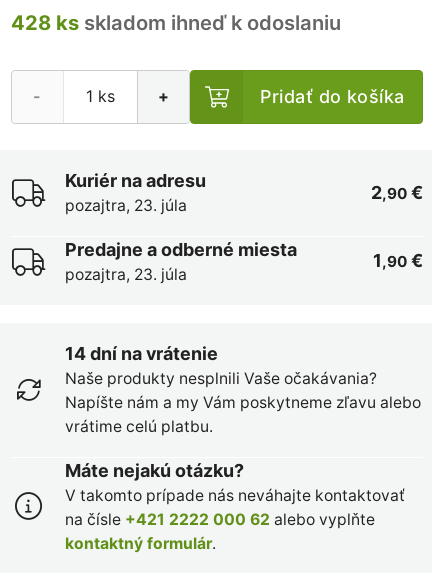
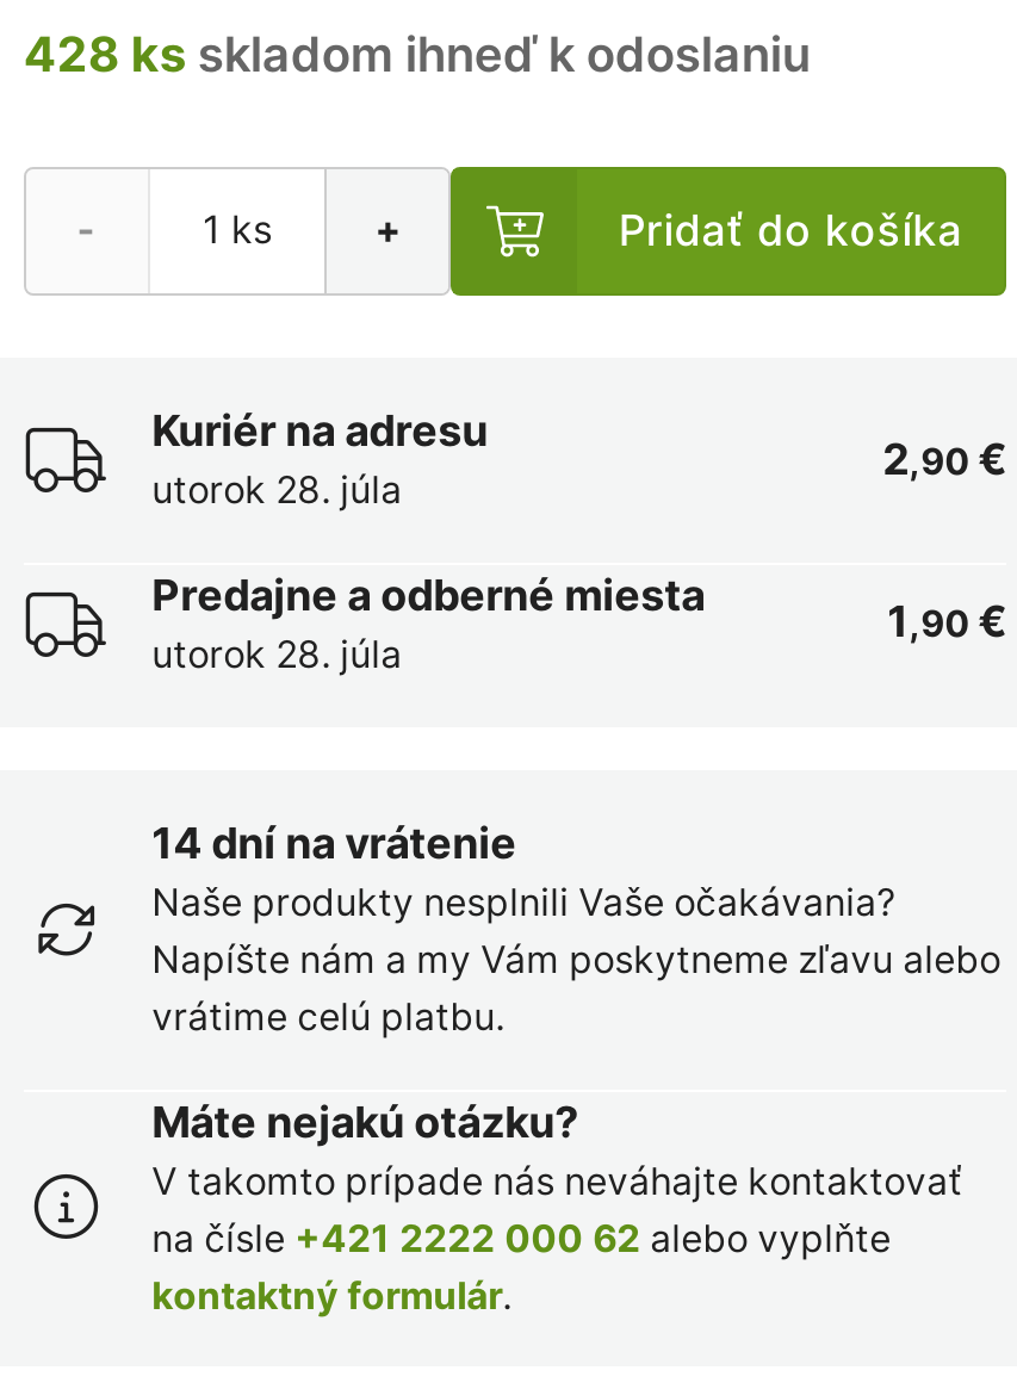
[65,196,187,215] pozajtra, 23. júla -> [152,467,402,513] utorok 28. júla
[65,265,187,284] pozajtra, 23. júla -> [152,632,402,677] utorok 28. júla

